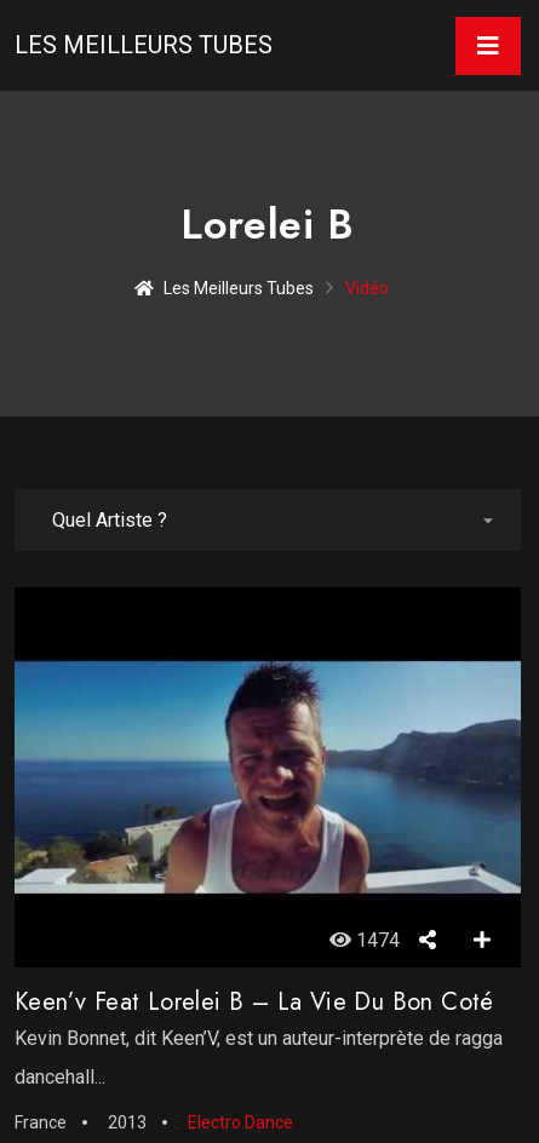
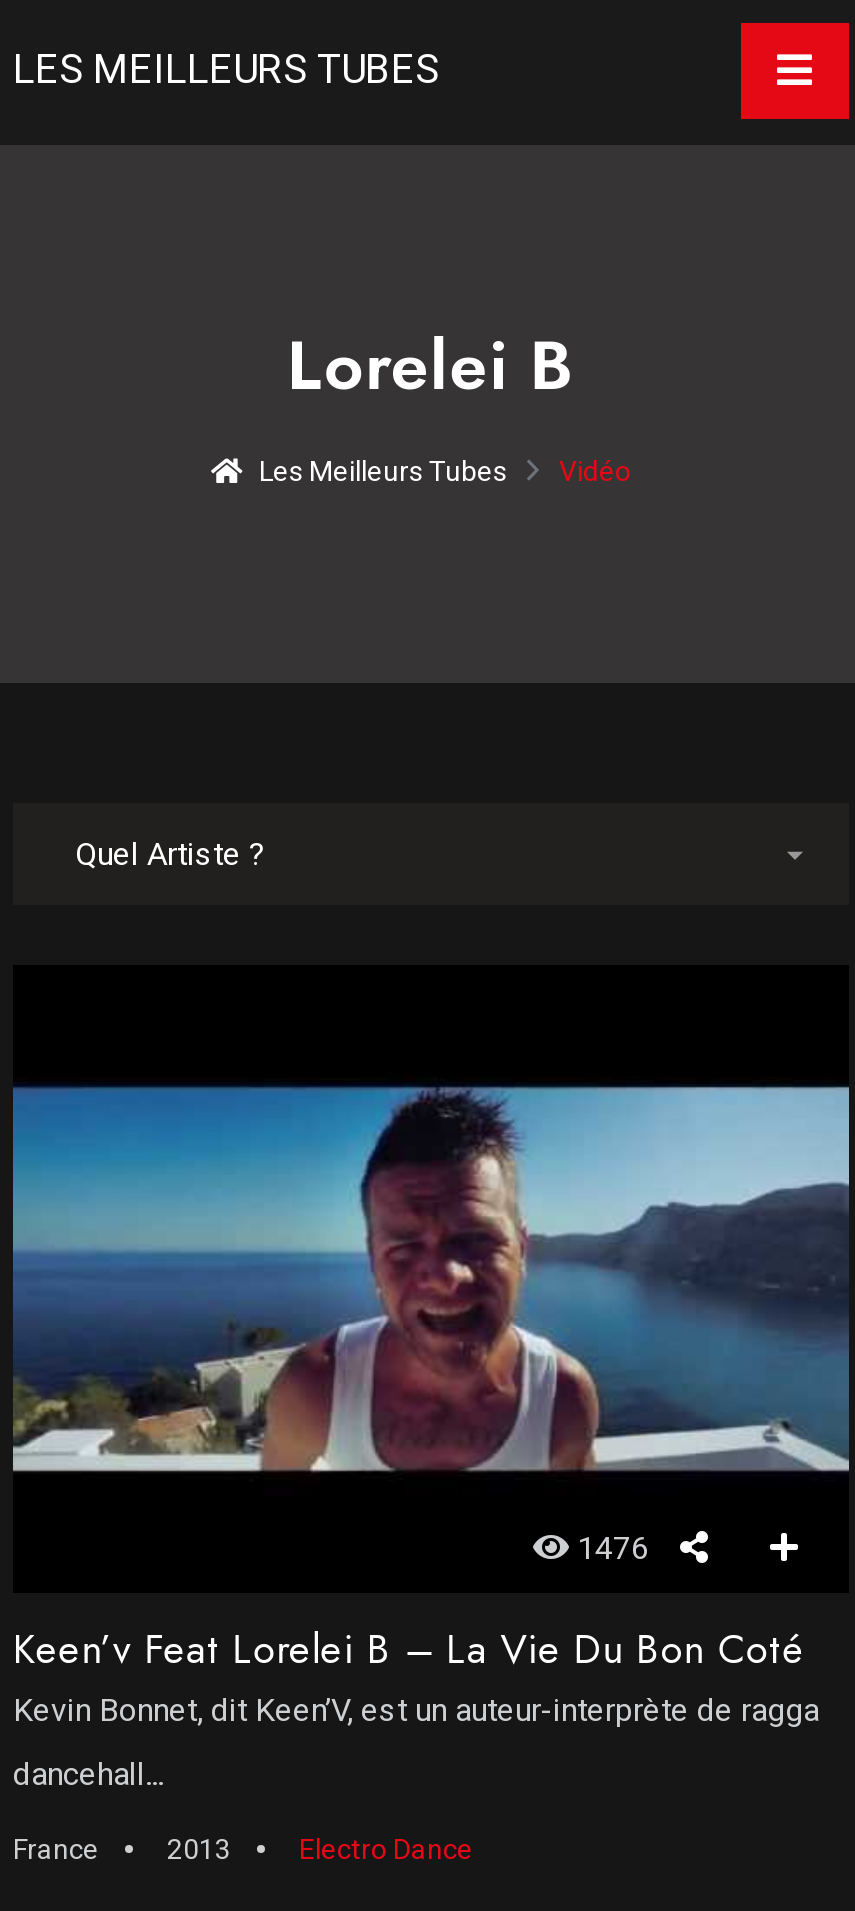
[351,928,400,951] 1474 -> [569,1528,649,1566] 1476

